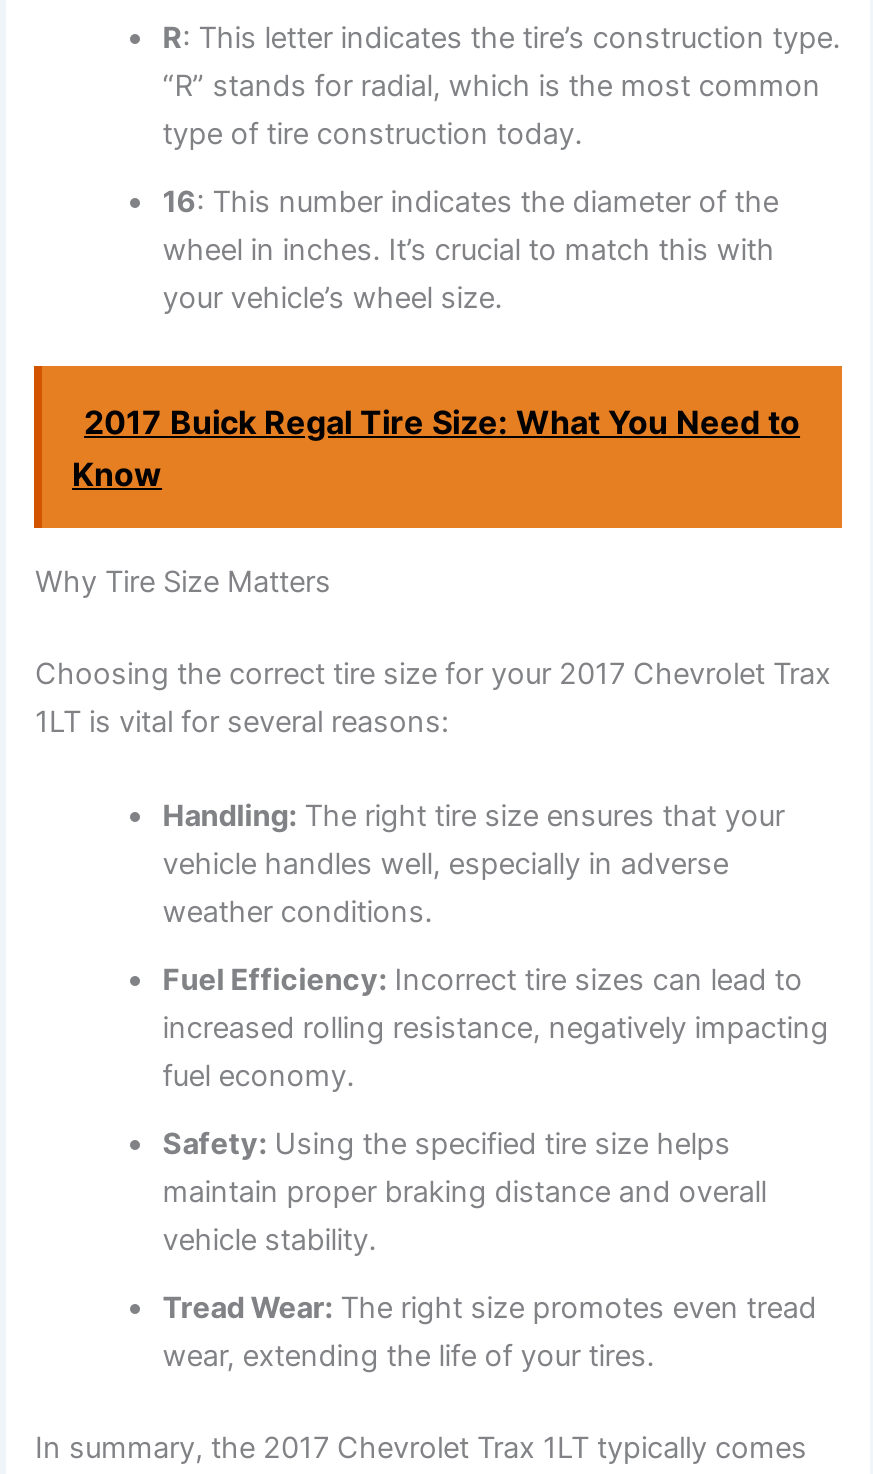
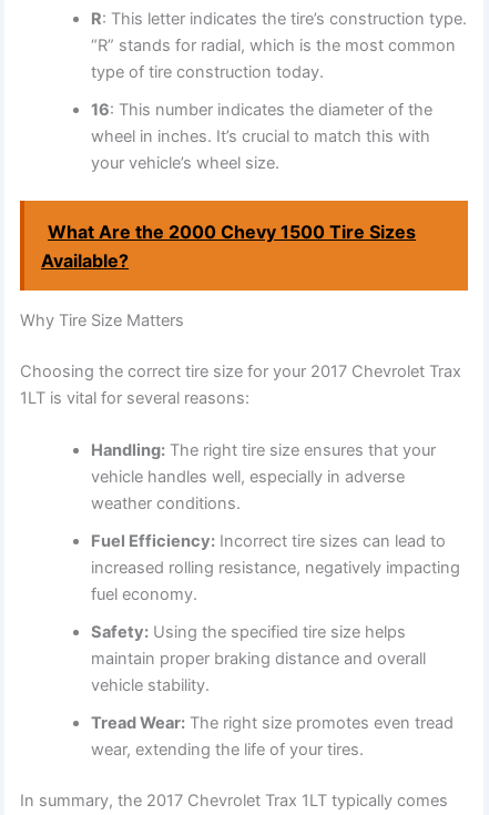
[72,402,800,494] 2017 Buick Regal Tire Size: What You Need to | Know -> [41,220,416,271] What Are the 2000 Chevy 1500 Tire Sizes | Available?

